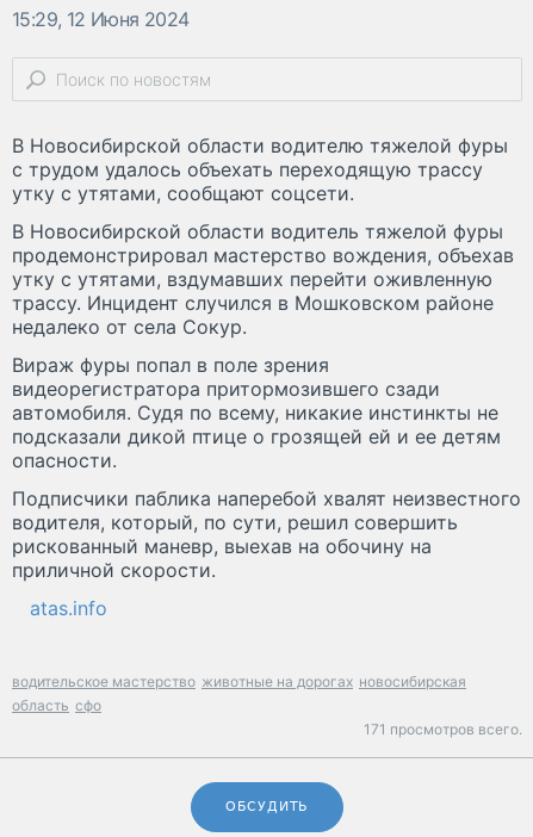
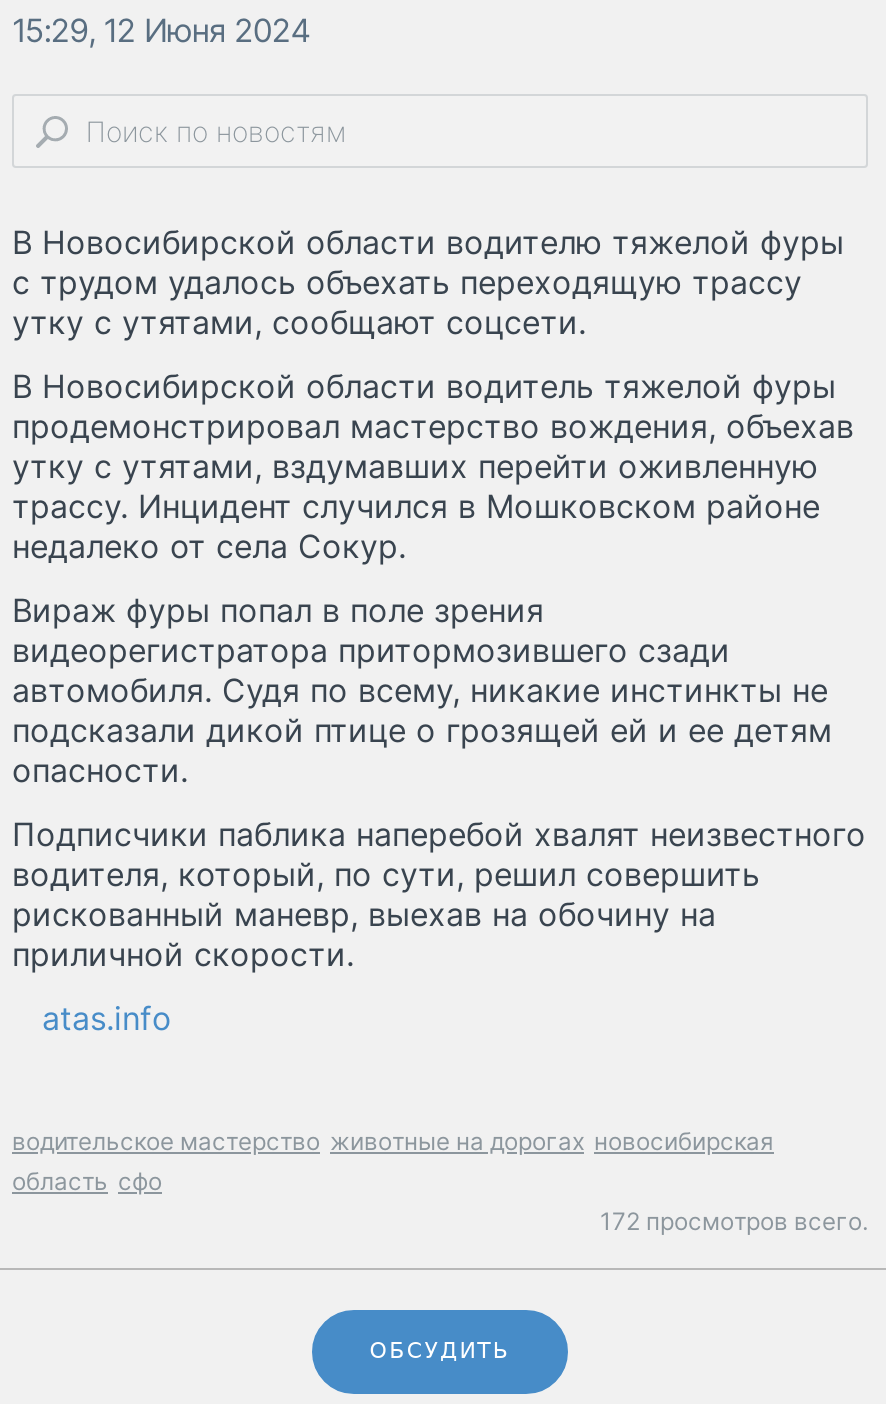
[364,720,522,738] 171 просмотров всего. -> [600,1206,868,1236] 172 просмотров всего.

